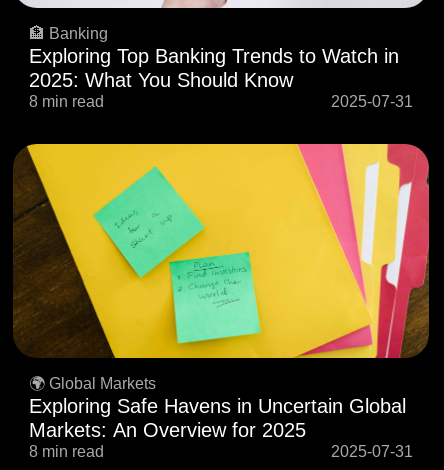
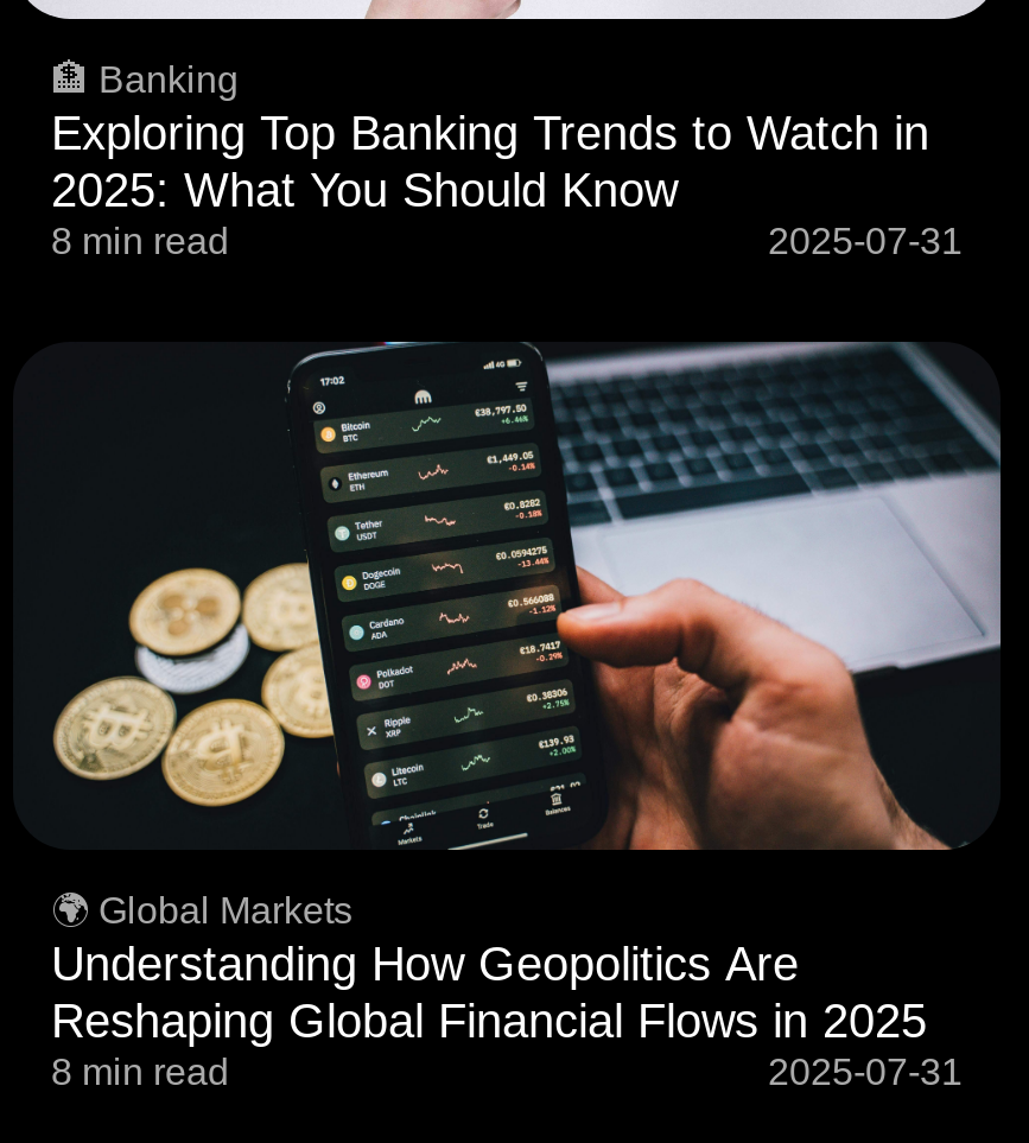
[13,143,430,441] [image] | Exploring Safe Havens in Uncertain Global | Markets: An Overview for 2025 -> [15,339,1003,1047] [image] | Understanding How Geopolitics Are | Reshaping Global Financial Flows in 2025

